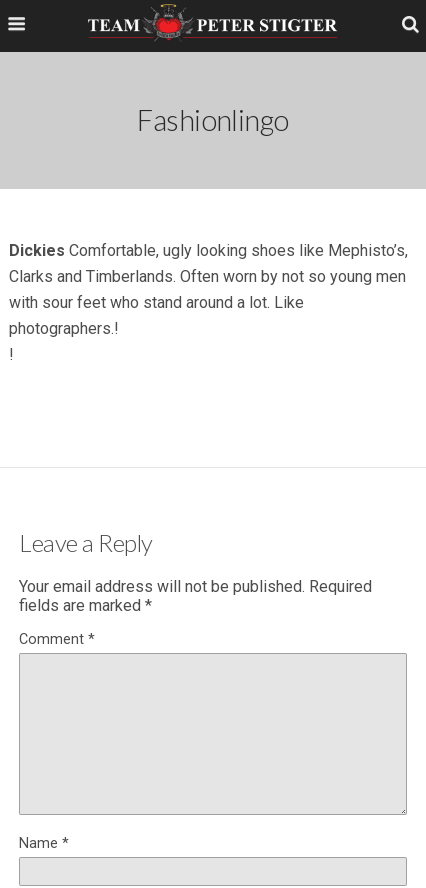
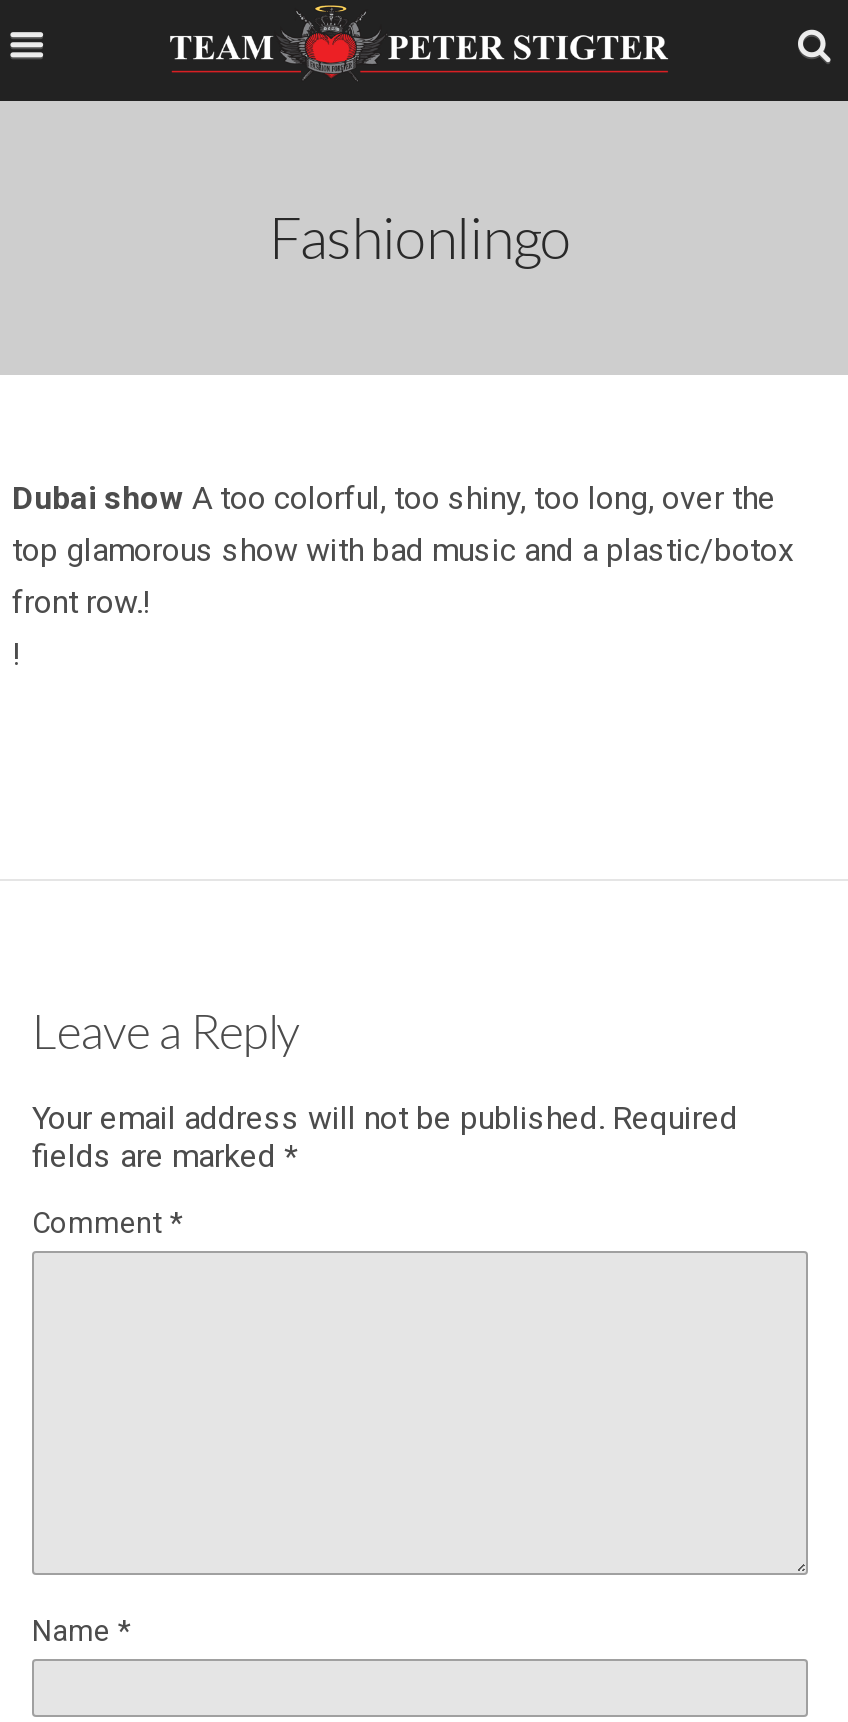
[9,241,408,338] Dickies Comfortable, ugly looking shoes like Mephisto’s, | Clarks and Timberlands. Often worn by not so young men | with sour feet who stand around a lot. Like | photographers.! -> [12,479,794,621] Dubai show A too colorful, too shiny, too long, over the | top glamorous show with bad music and a plastic/botox | front row.!

